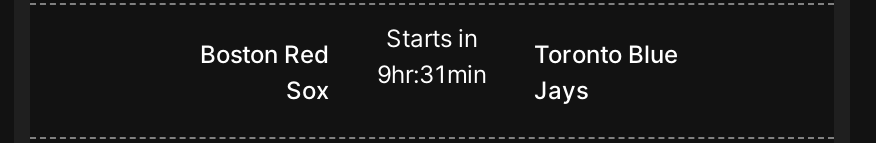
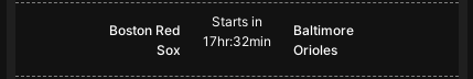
[534,39,678,105] Toronto Blue | Jays -> [293,22,354,58] Baltimore | Orioles
[377,59,487,89] 9hr:31min -> [203,32,271,49] 17hr:32min

